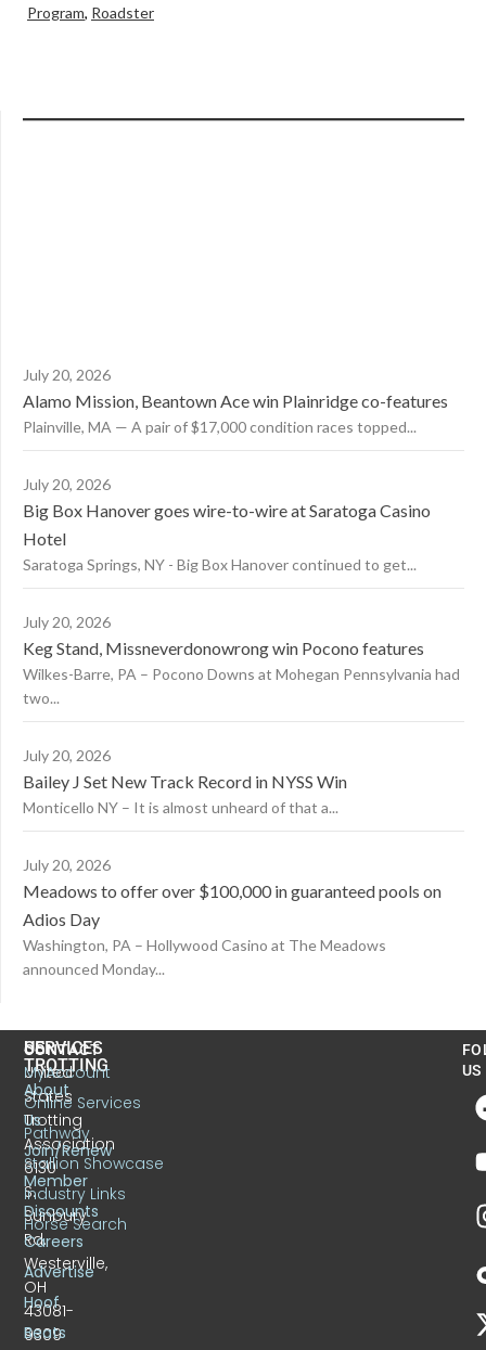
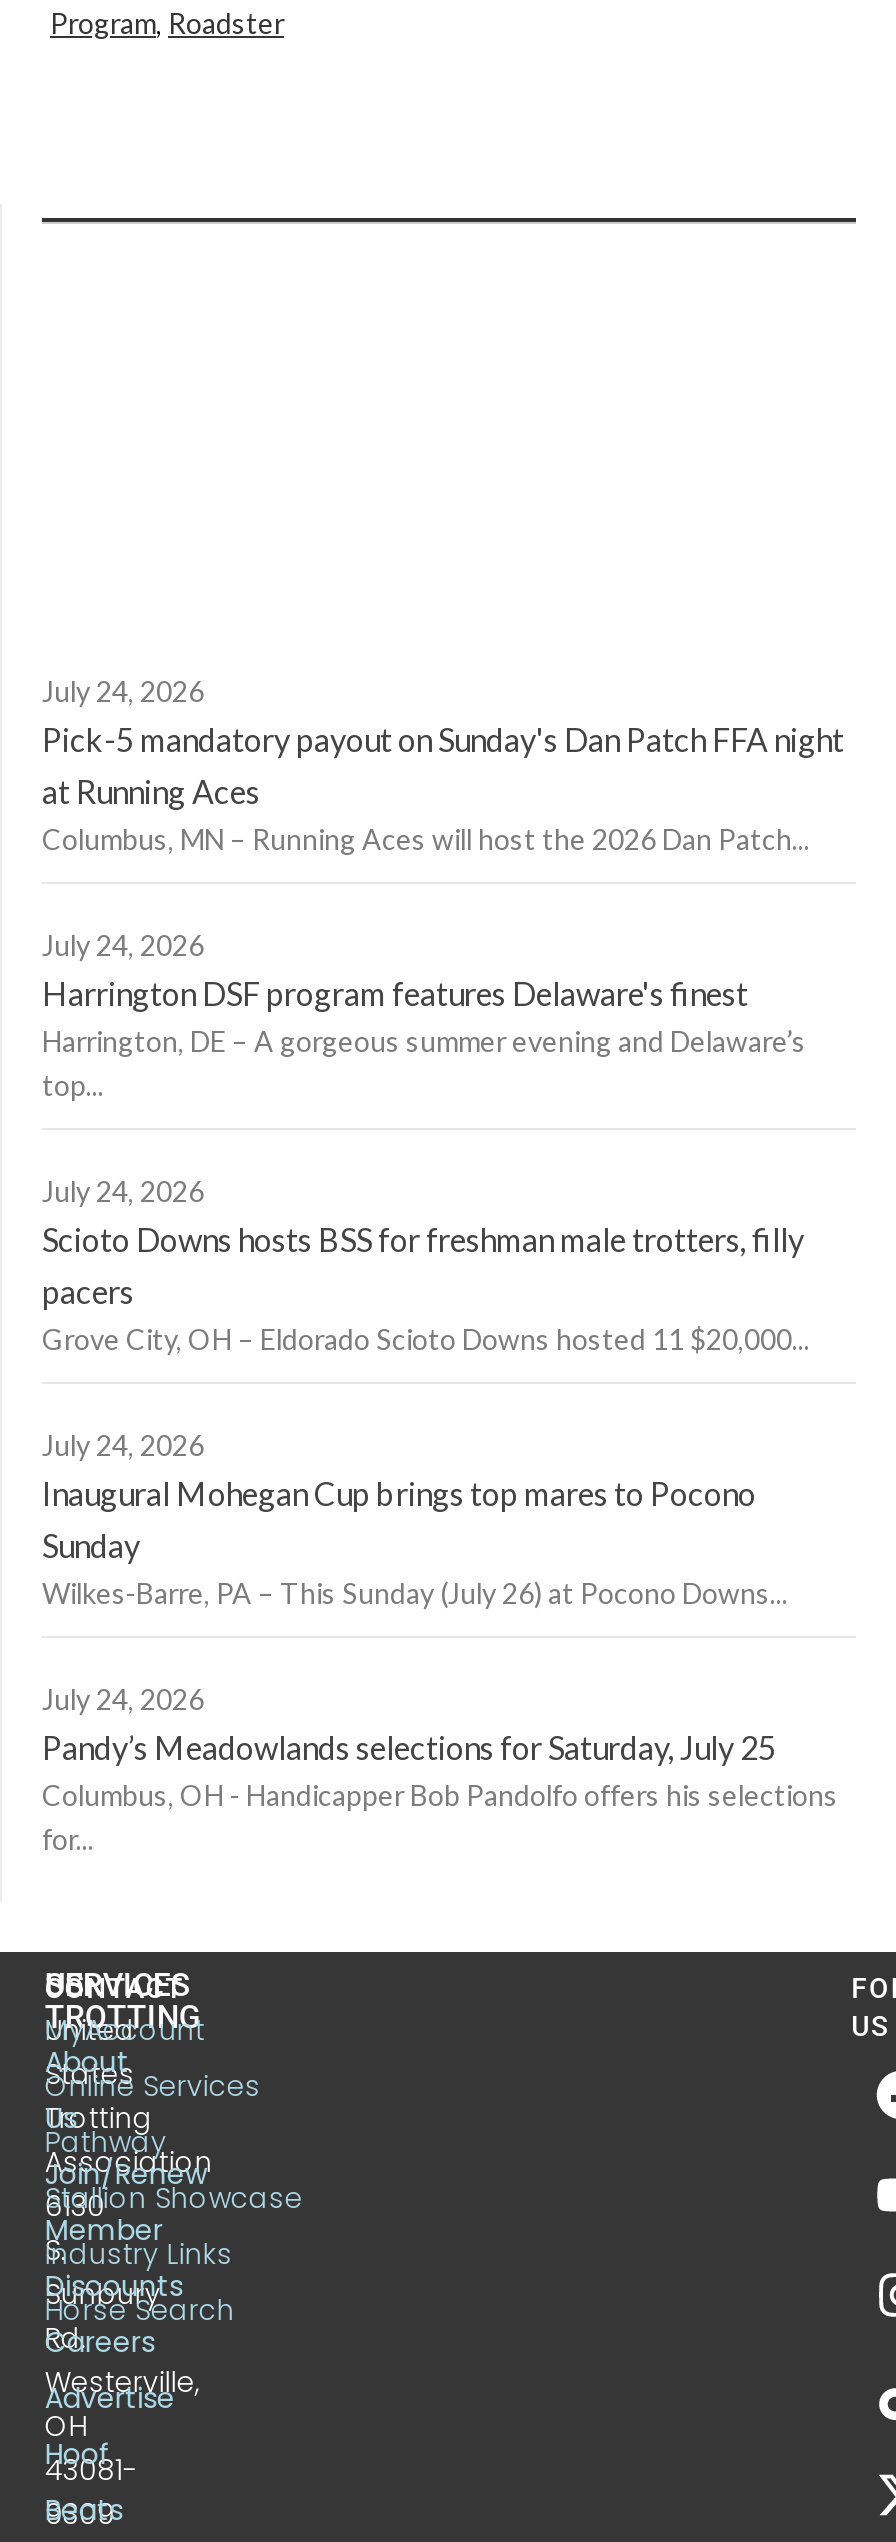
[23,365,448,436] July 20, 2026 | Alamo Mission, Beantown Ace win Plainridge co-features | Plainville, MA — A pair of $17,000 condition races topped... -> [42,674,844,856] July 24, 2026 | Pick-5 mandatory payout on Sunday's Dan Patch FFA night | at Running Aces | Columbus, MN – Running Aces will host the 2026 Dan Patch...
[23,475,431,573] July 20, 2026 | Big Box Hanover goes wire-to-wire at Saratoga Casino | Hotel | Saratoga Springs, NY - Big Box Hanover continued to get... -> [42,928,806,1102] July 24, 2026 | Harrington DSF program features Delaware's finest | Harrington, DE – A gorgeous summer evening and Delaware’s | top...
[23,612,460,707] July 20, 2026 | Keg Stand, Missneverdonowrong win Pocono features | Wilkes-Barre, PA – Pocono Downs at Mohegan Pennsylvania had | two... -> [42,1174,810,1356] July 24, 2026 | Scioto Downs hosts BSS for freshman male trotters, filly | pacers | Grove City, OH – Eldorado Scioto Downs hosted 11 $20,000...
[23,746,347,816] July 20, 2026 | Bailey J Set New Track Record in NYSS Win | Monticello NY – It is almost unheard of that a... -> [42,1428,788,1610] July 24, 2026 | Inaugural Mohegan Cup brings top mares to Pocono | Sunday | Wilkes-Barre, PA – This Sunday (July 26) at Pocono Downs...
[23,855,442,978] July 20, 2026 | Meadows to offer over $100,000 in guaranteed pools on | Adios Day | Washington, PA – Hollywood Casino at The Meadows | announced Monday... -> [42,1682,838,1856] July 24, 2026 | Pandy’s Meadowlands selections for Saturday, July 25 | Columbus, OH - Handicapper Bob Pandolfo offers his selections | for...

